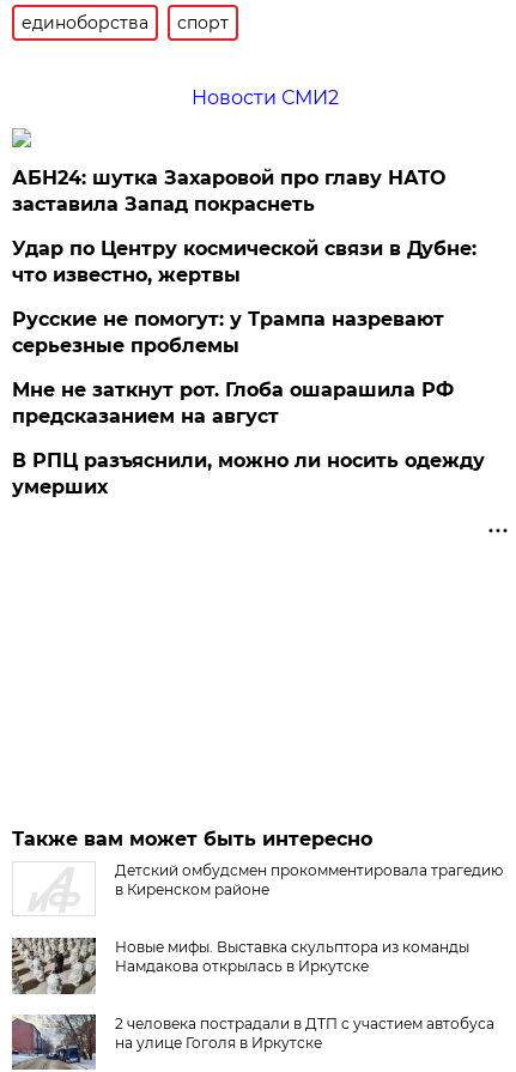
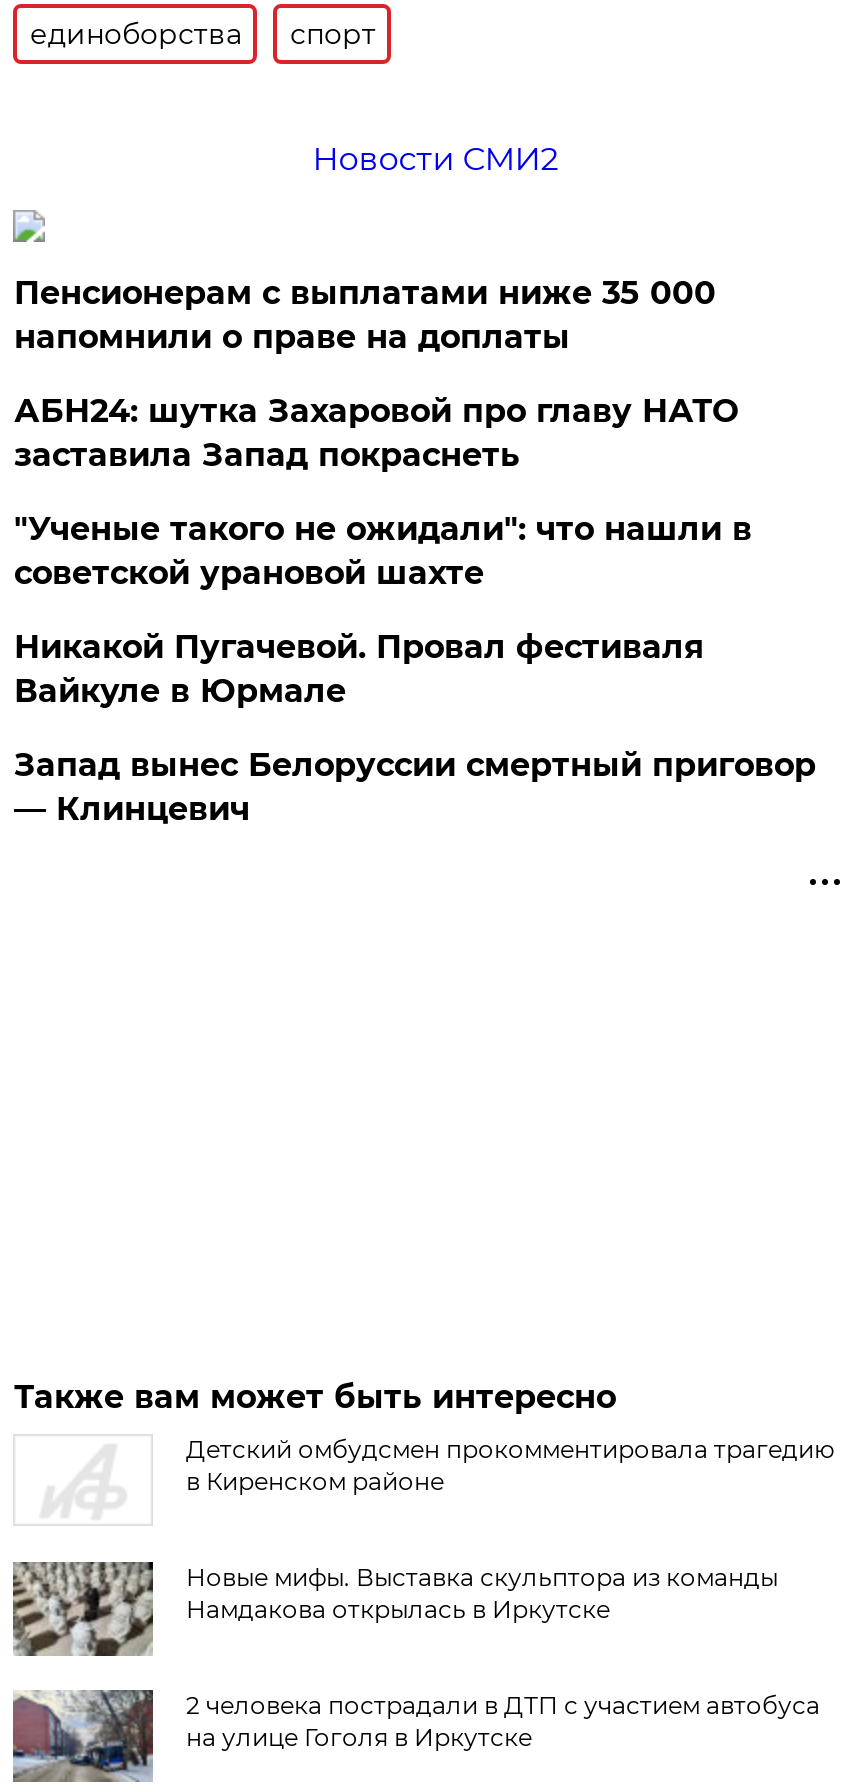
none -> [14,274,716,356] Пенсионерам с выплатами ниже 35 000 | напомнили о праве на доплаты
moved [12,166,446,216] -> [14,392,738,474]: АБН24: шутка Захаровой про главу НАТО | заставила Запад покраснеть
[12,237,485,498] Удар по Центру космической связи в Дубне: | что известно, жертвы | Русские не помогут: у Трампа назревают | серьезные проблемы | Мне не заткнут рот. Глоба ошарашила РФ | предсказанием на август | В РПЦ разъяснили, можно ли носить одежду | умерших -> [14,510,816,828] "Ученые такого не ожидали": что нашли в | советской урановой шахте | Никакой Пугачевой. Провал фестиваля | Вайкуле в Юрмале | Запад вынес Белоруссии смертный приговор | — Клинцевич

